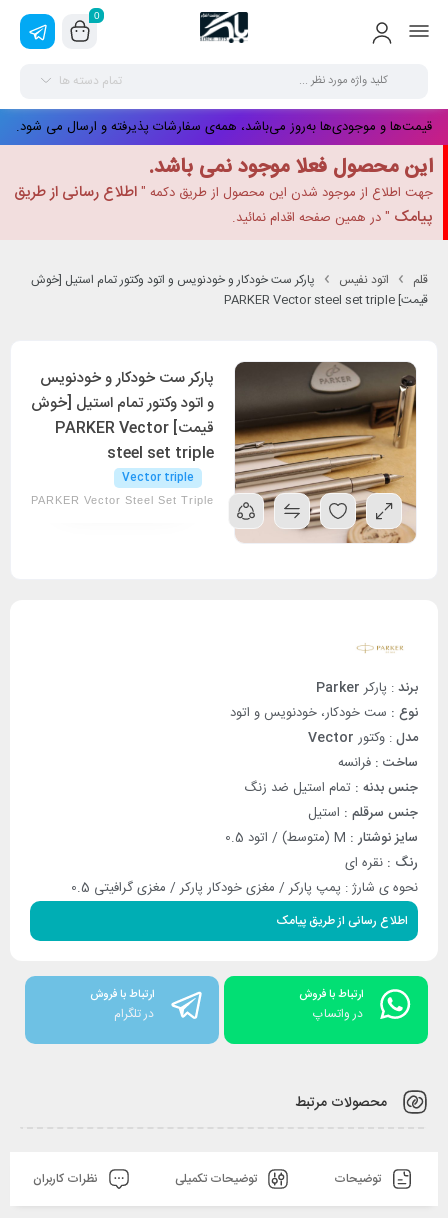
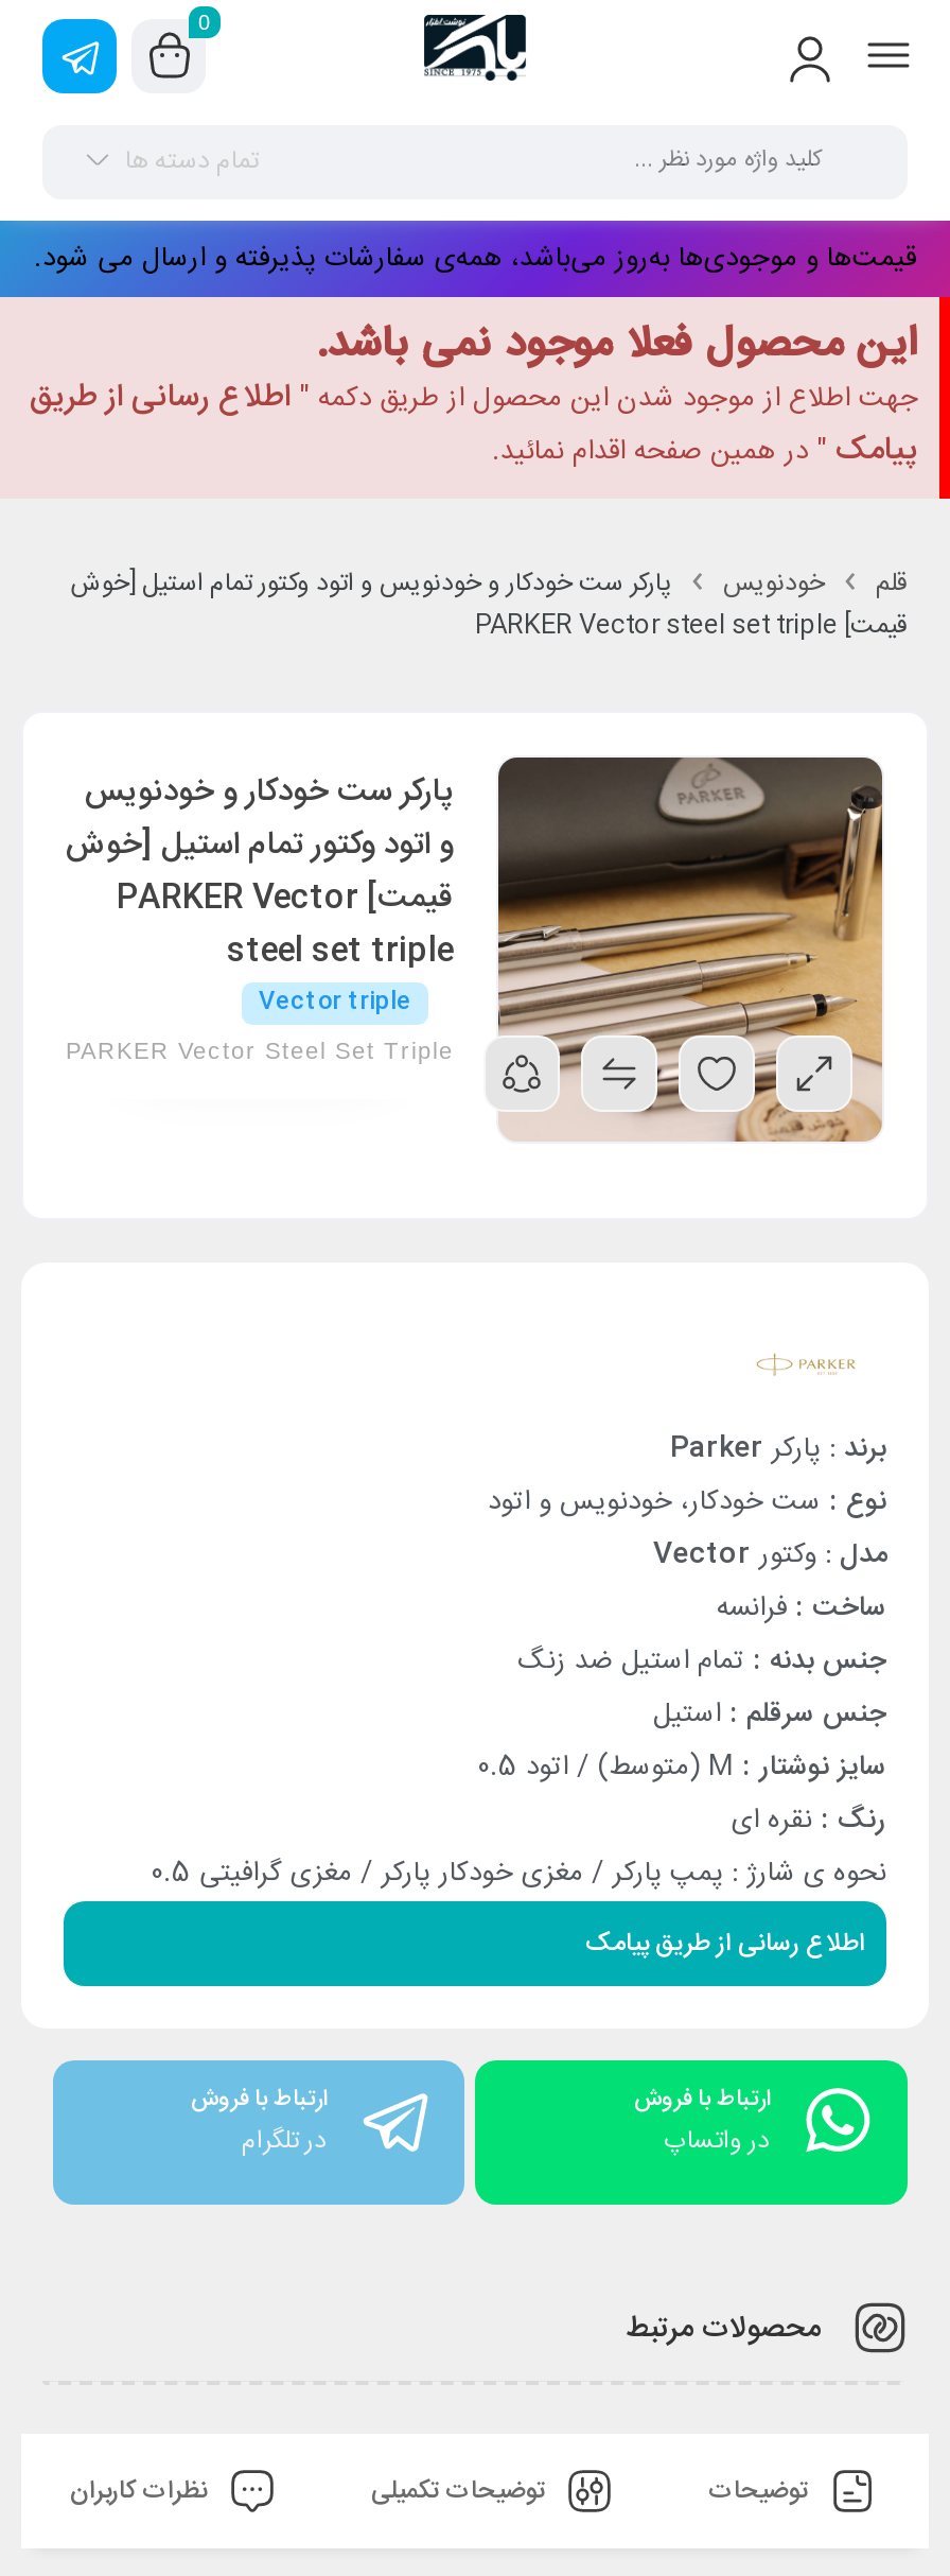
[339,270,389,290] اتود نفیس -> [723,562,825,605] خودنویس

